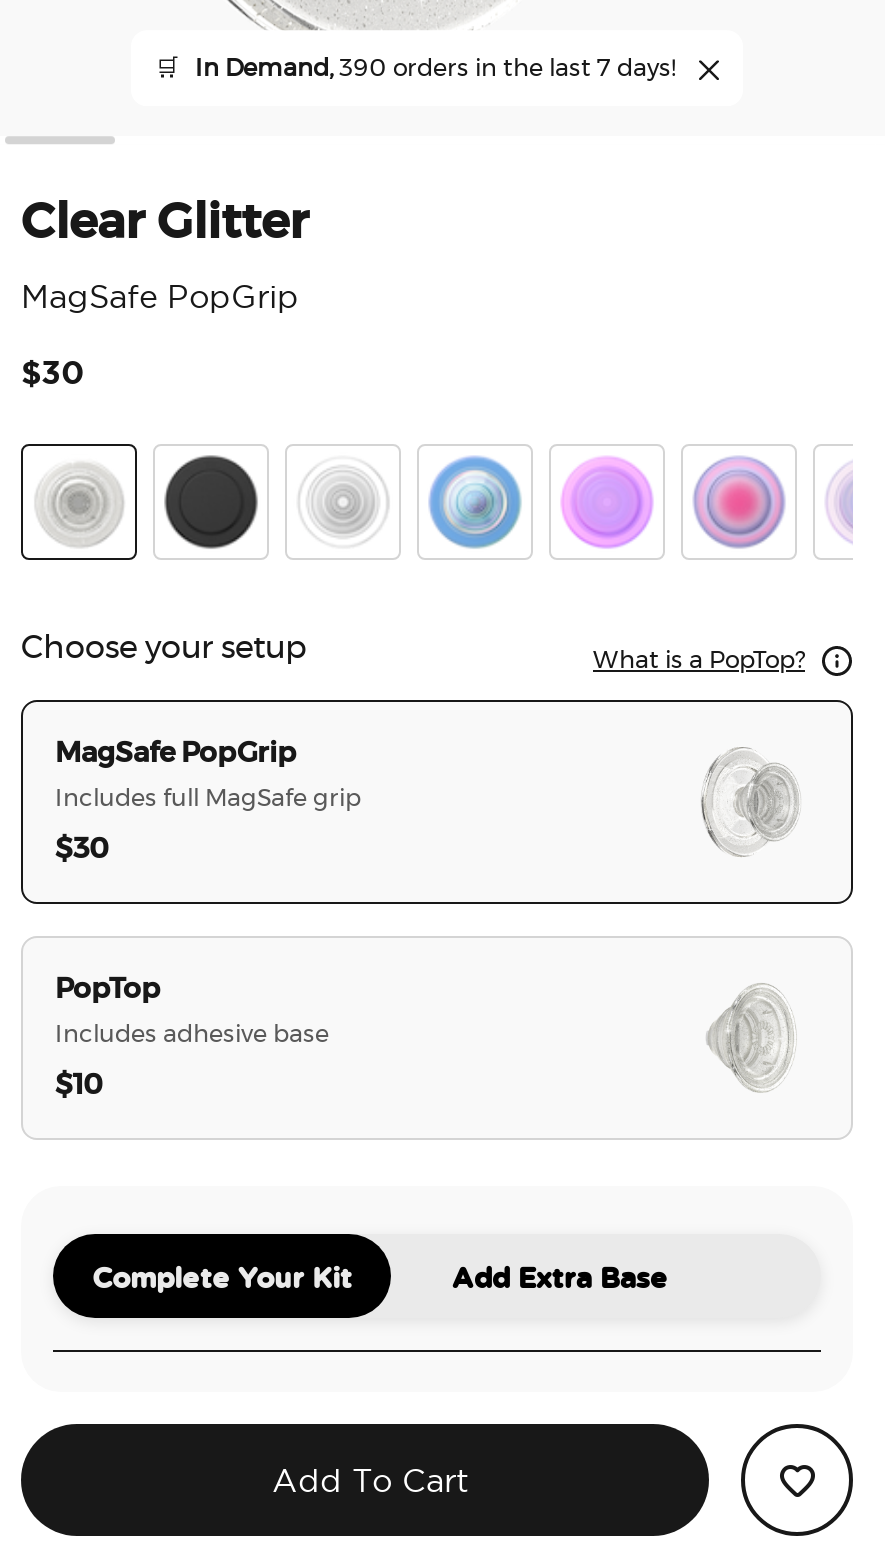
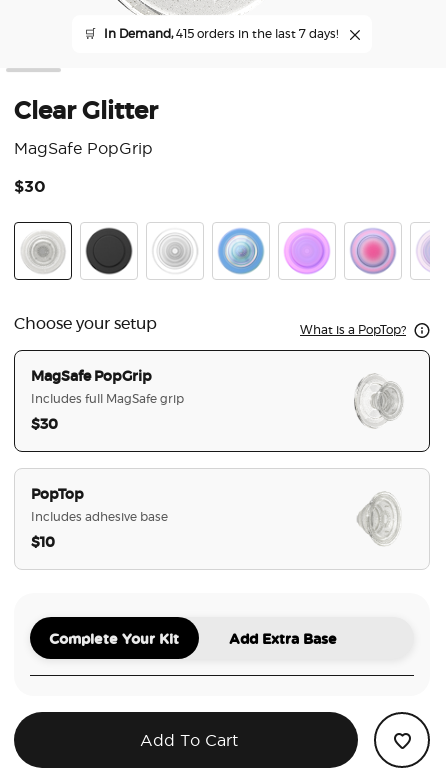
[195,56,675,80] In Demand, 390 orders in the last 7 days! -> [104,28,338,40] In Demand, 415 orders in the last 7 days!

